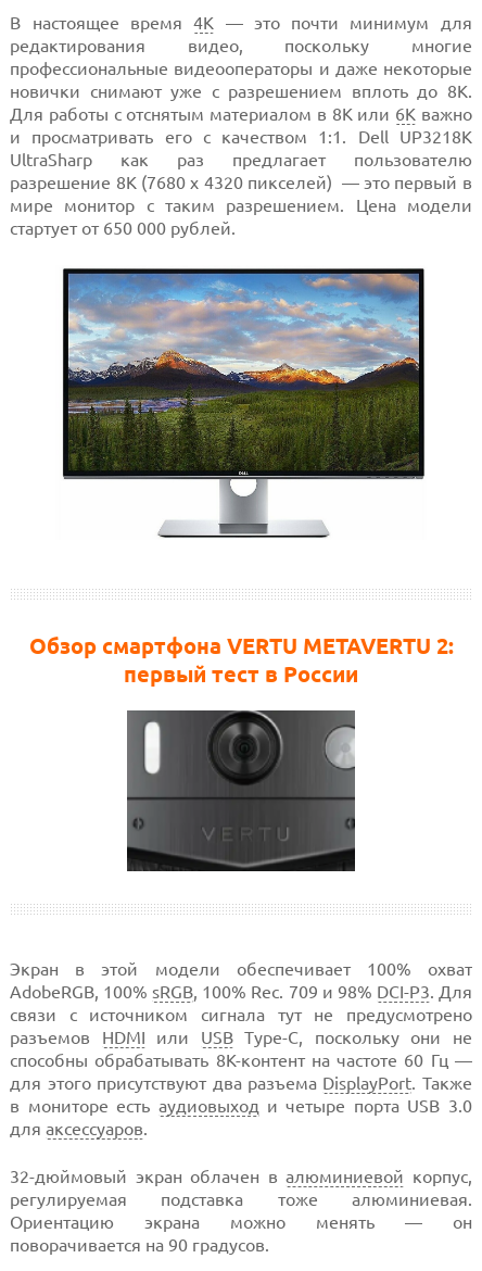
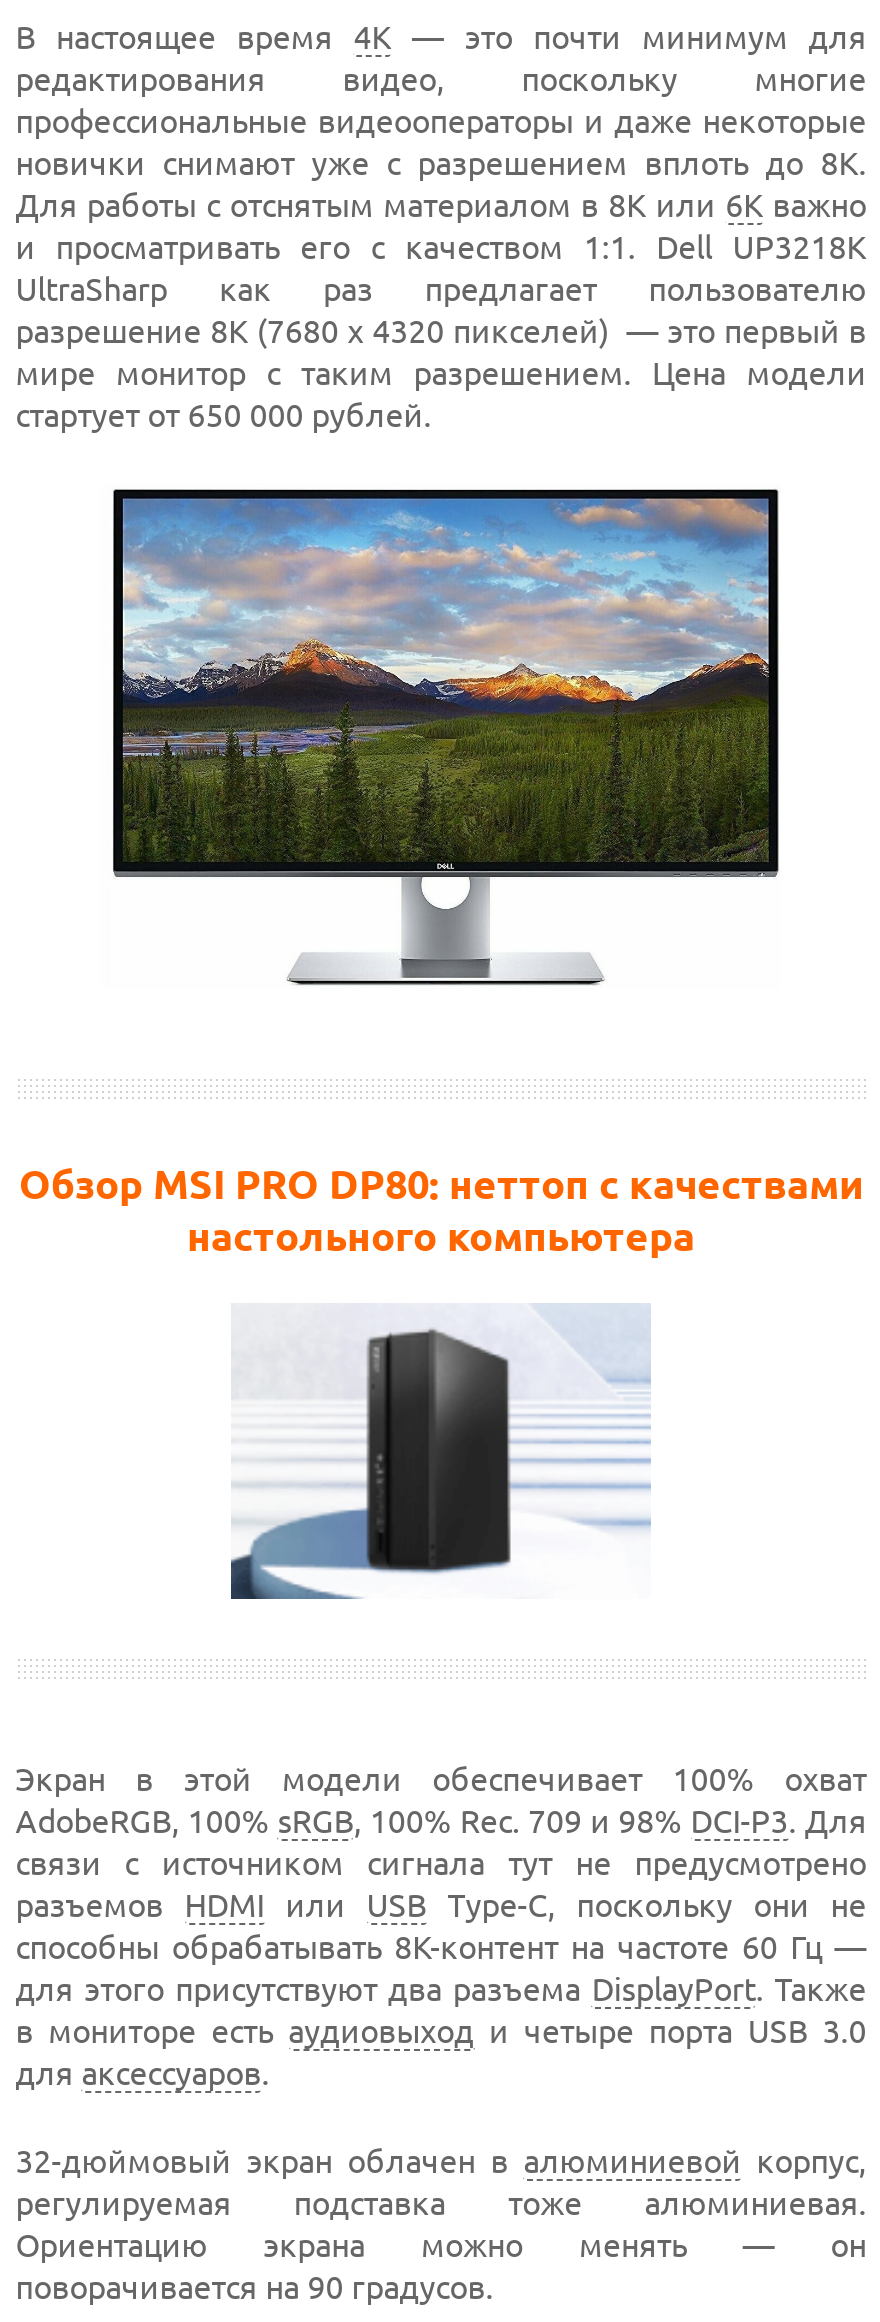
[29,634,453,687] Обзор смартфона VERTU METAVERTU 2: | первый тест в России -> [19,1162,863,1260] Обзор MSI PRO DP80: неттоп с качествами | настольного компьютера
[126,709,356,872] [image] -> [229,1303,651,1601] [image]

